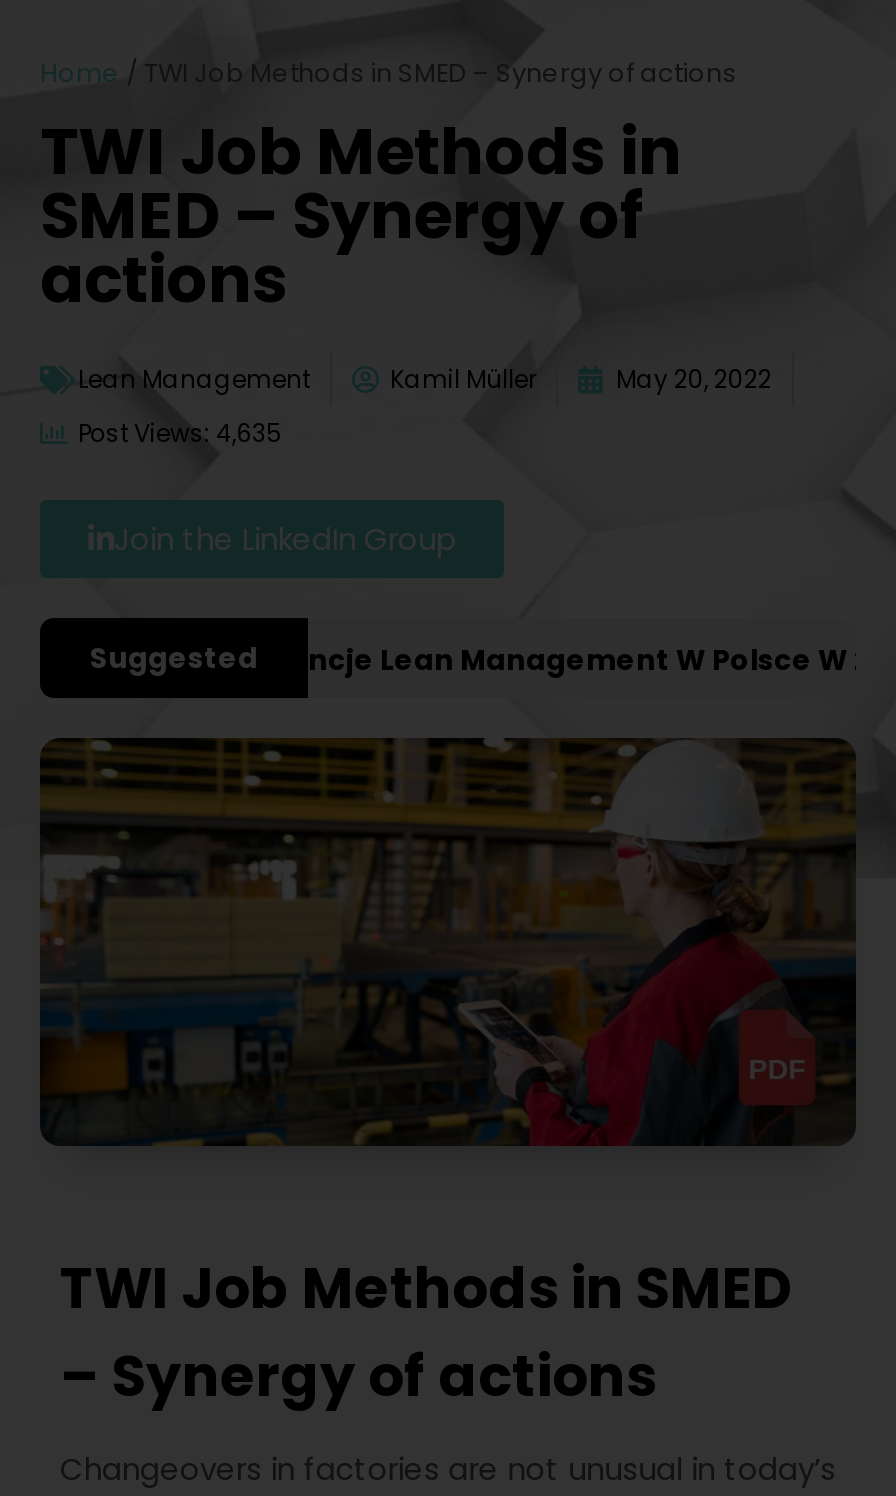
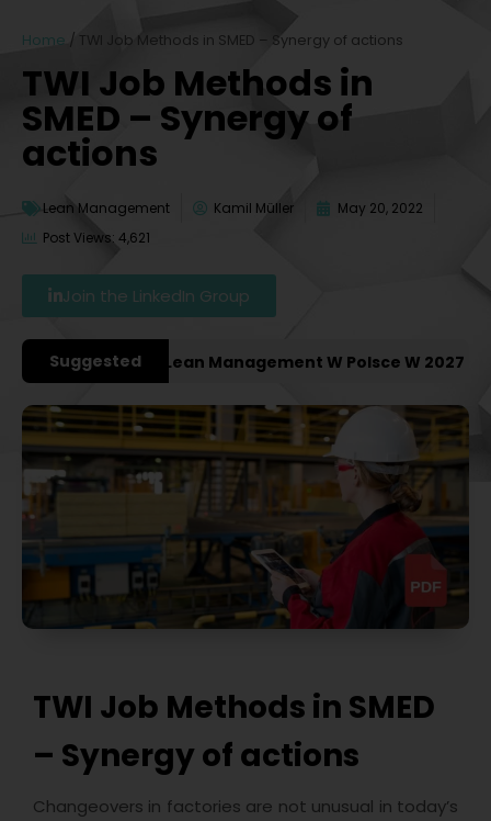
[78,416,282,450] Post Views: 4,635 -> [43,228,150,247] Post Views: 4,621

